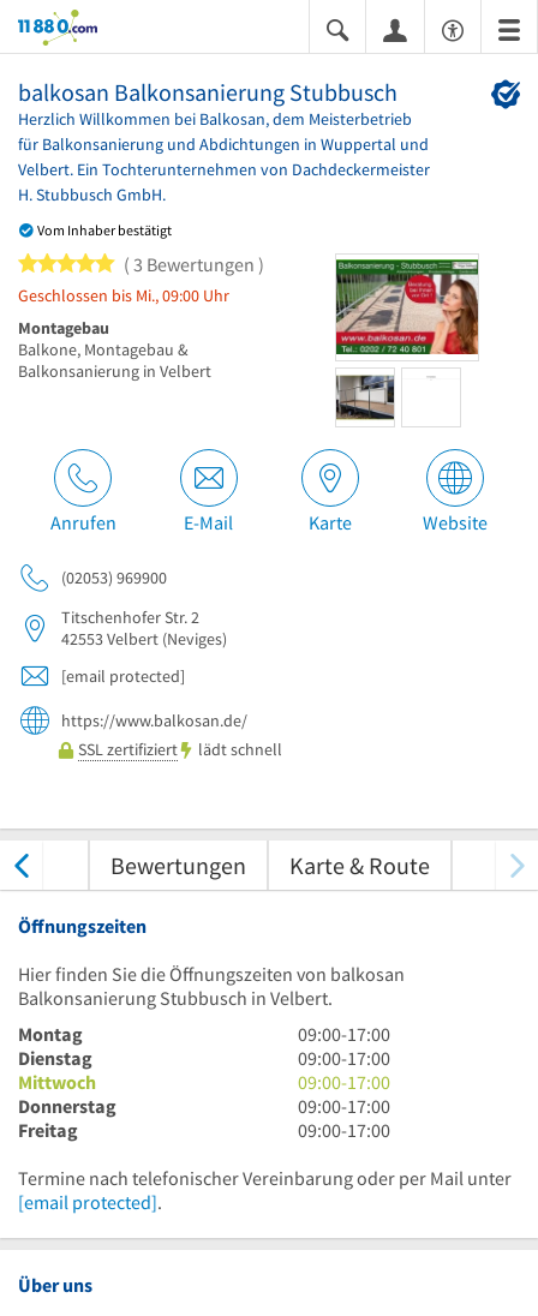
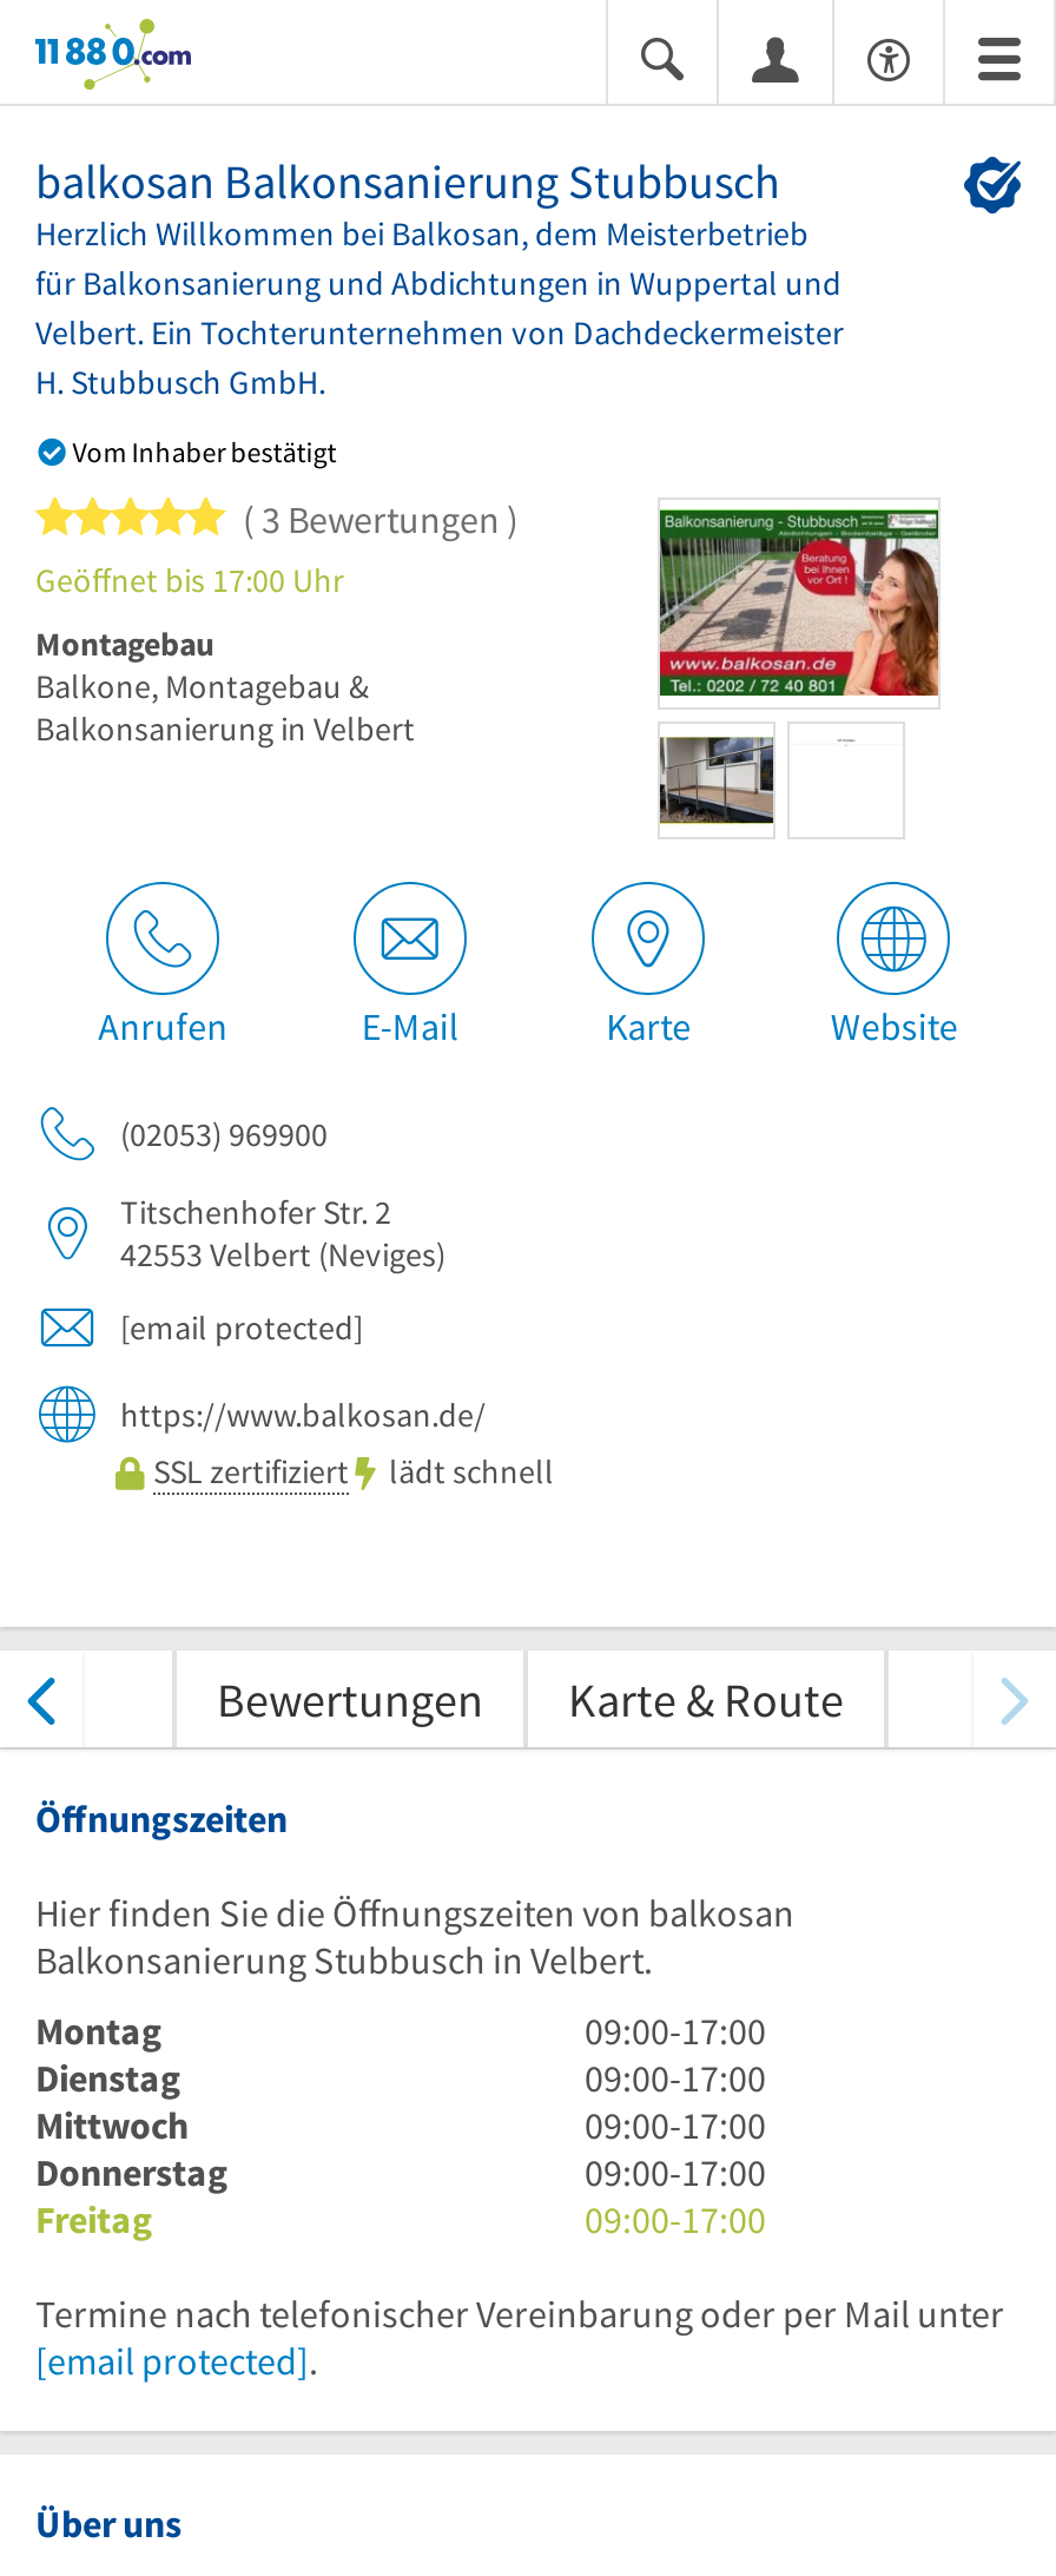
[18,284,229,306] Geschlossen bis Mi., 09:00 Uhr -> [35,558,344,600] Geöffnet bis 17:00 Uhr

